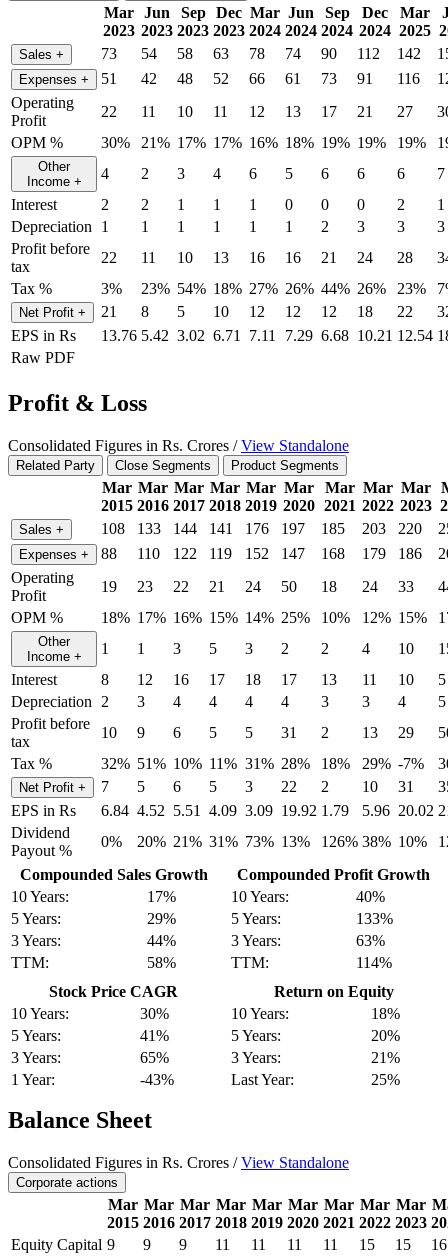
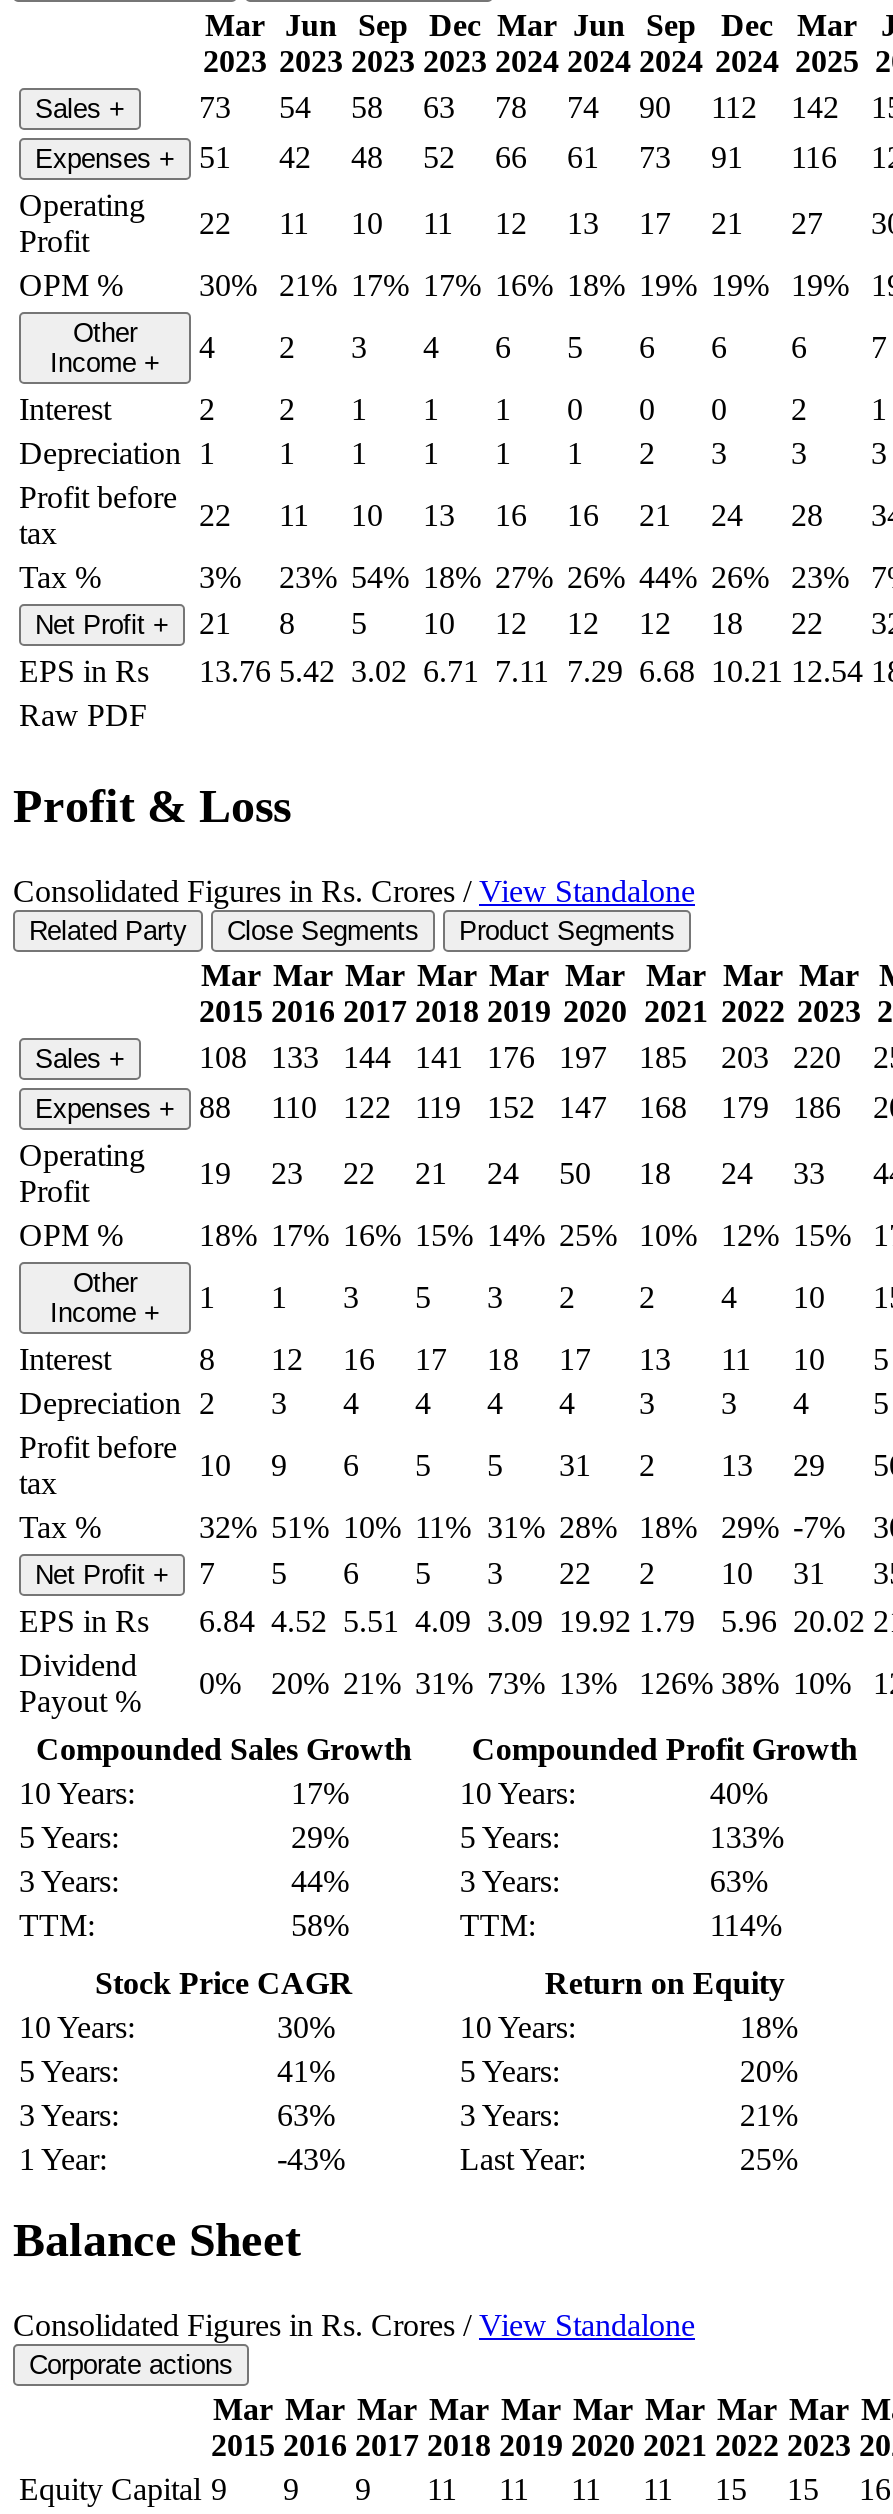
[140,1049,169,1066] 65% -> [277,2097,335,2131] 63%

